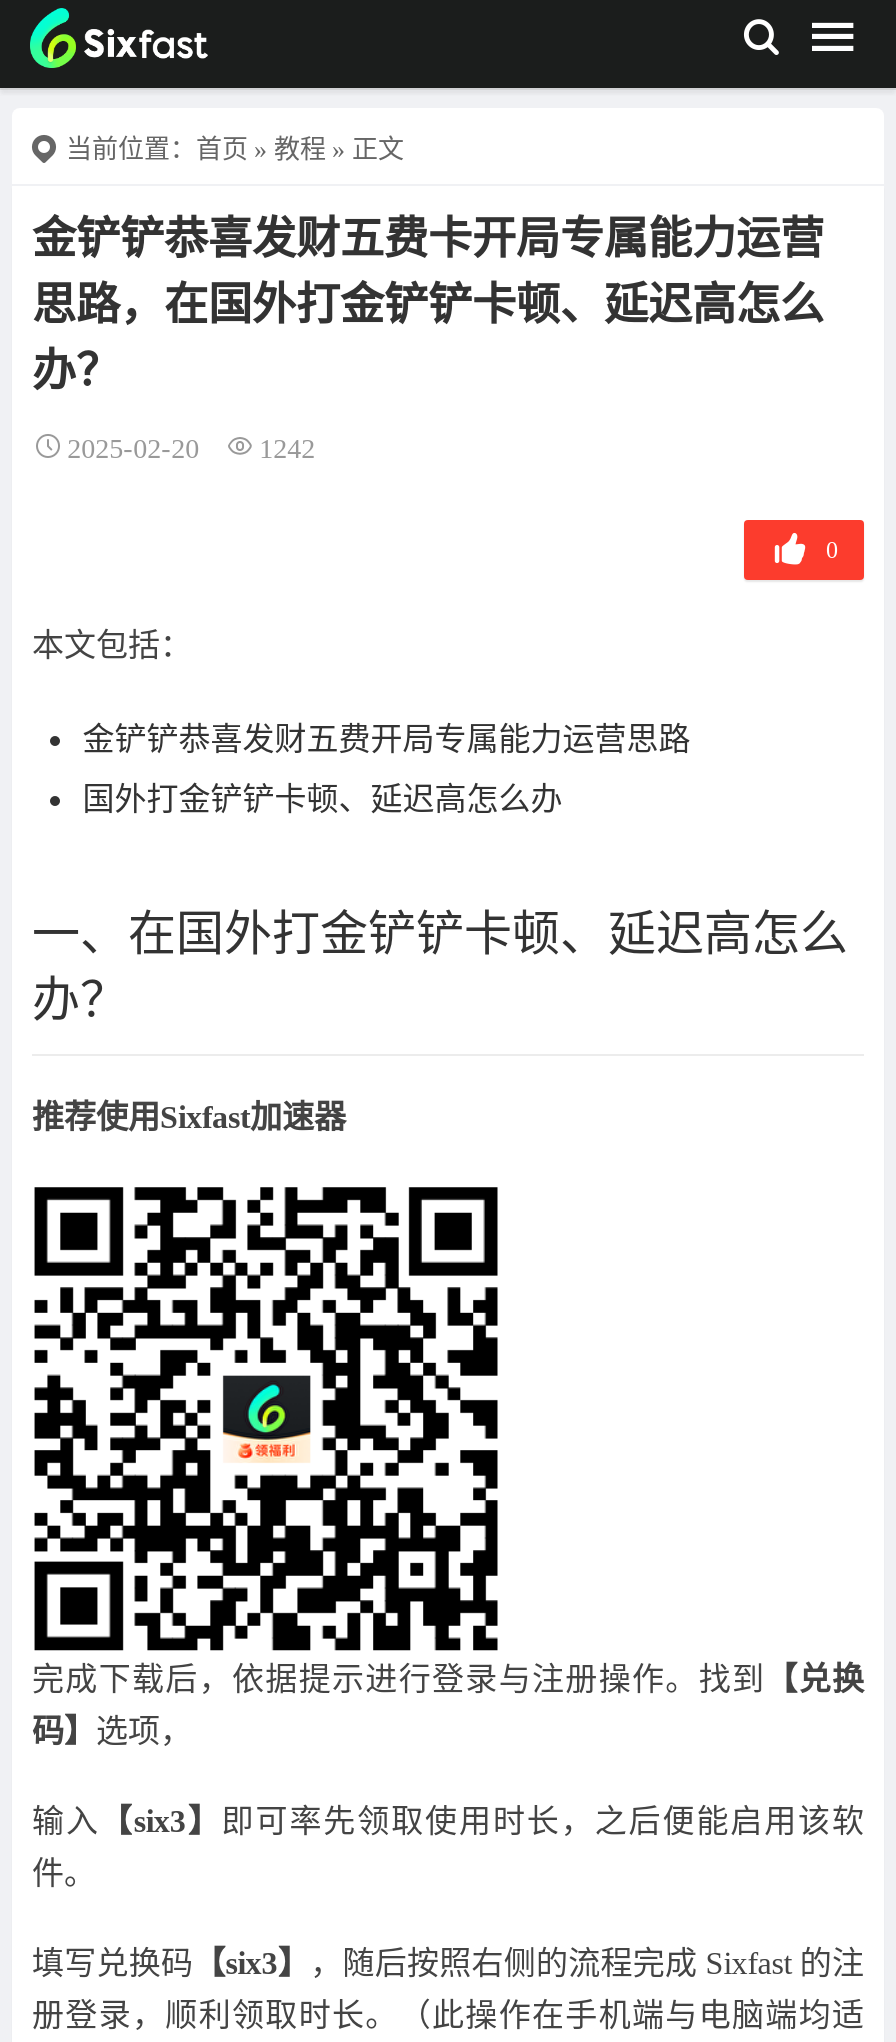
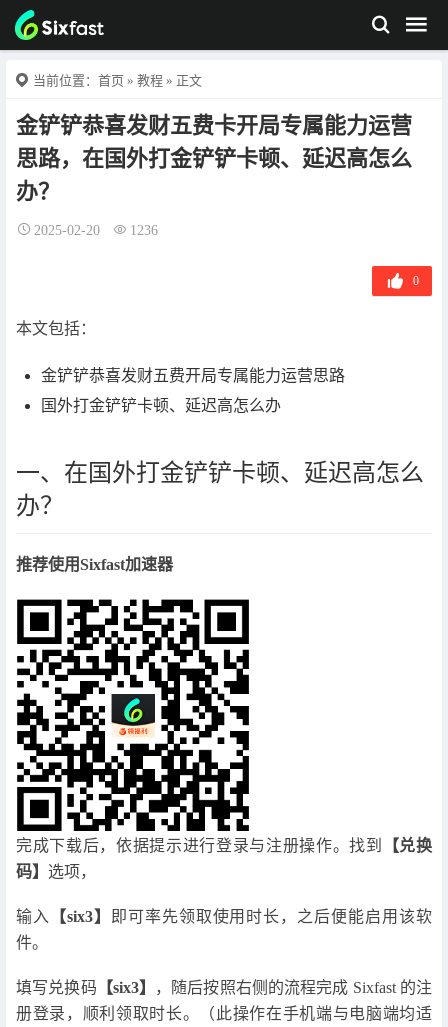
[67,434,315,464] 2025-02-20 1242 -> [34,223,158,238] 2025-02-20 1236

